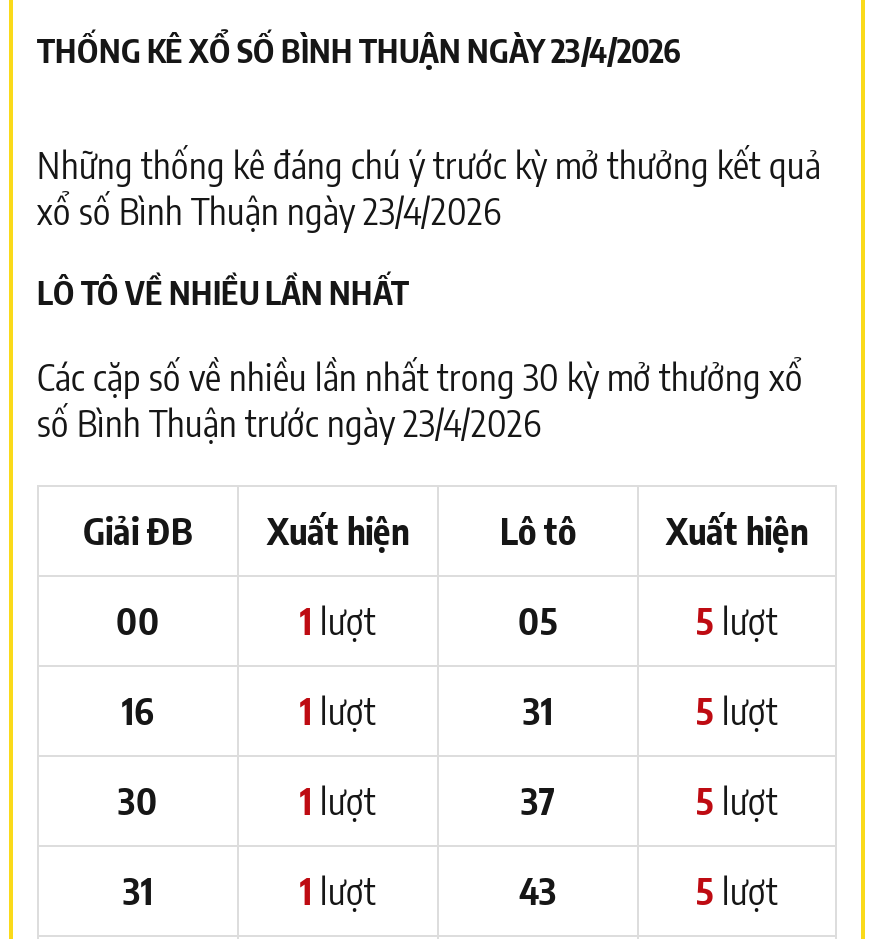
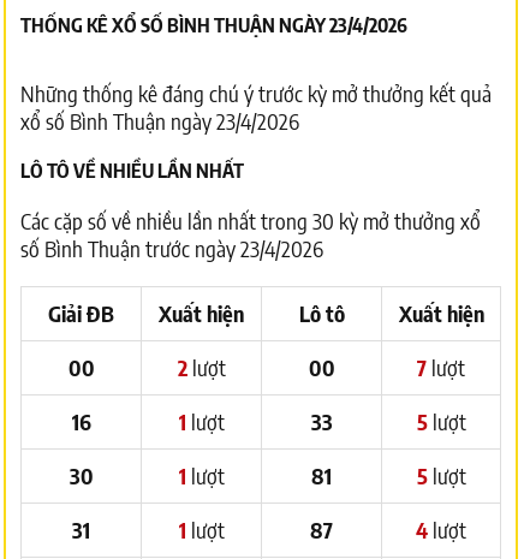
[300,597,376,643] 1 lượt -> [177,353,225,381] 2 lượt
[518,597,558,643] 05 -> [308,353,335,381] 00
[696,597,778,643] 5 lượt -> [417,353,465,381] 7 lượt
[523,687,553,733] 31 -> [311,408,332,435] 33
[521,777,555,823] 37 -> [311,462,332,489] 81
[519,867,557,913] 43 -> [310,516,333,543] 87
[696,867,778,913] 5 lượt -> [416,516,466,543] 4 lượt

